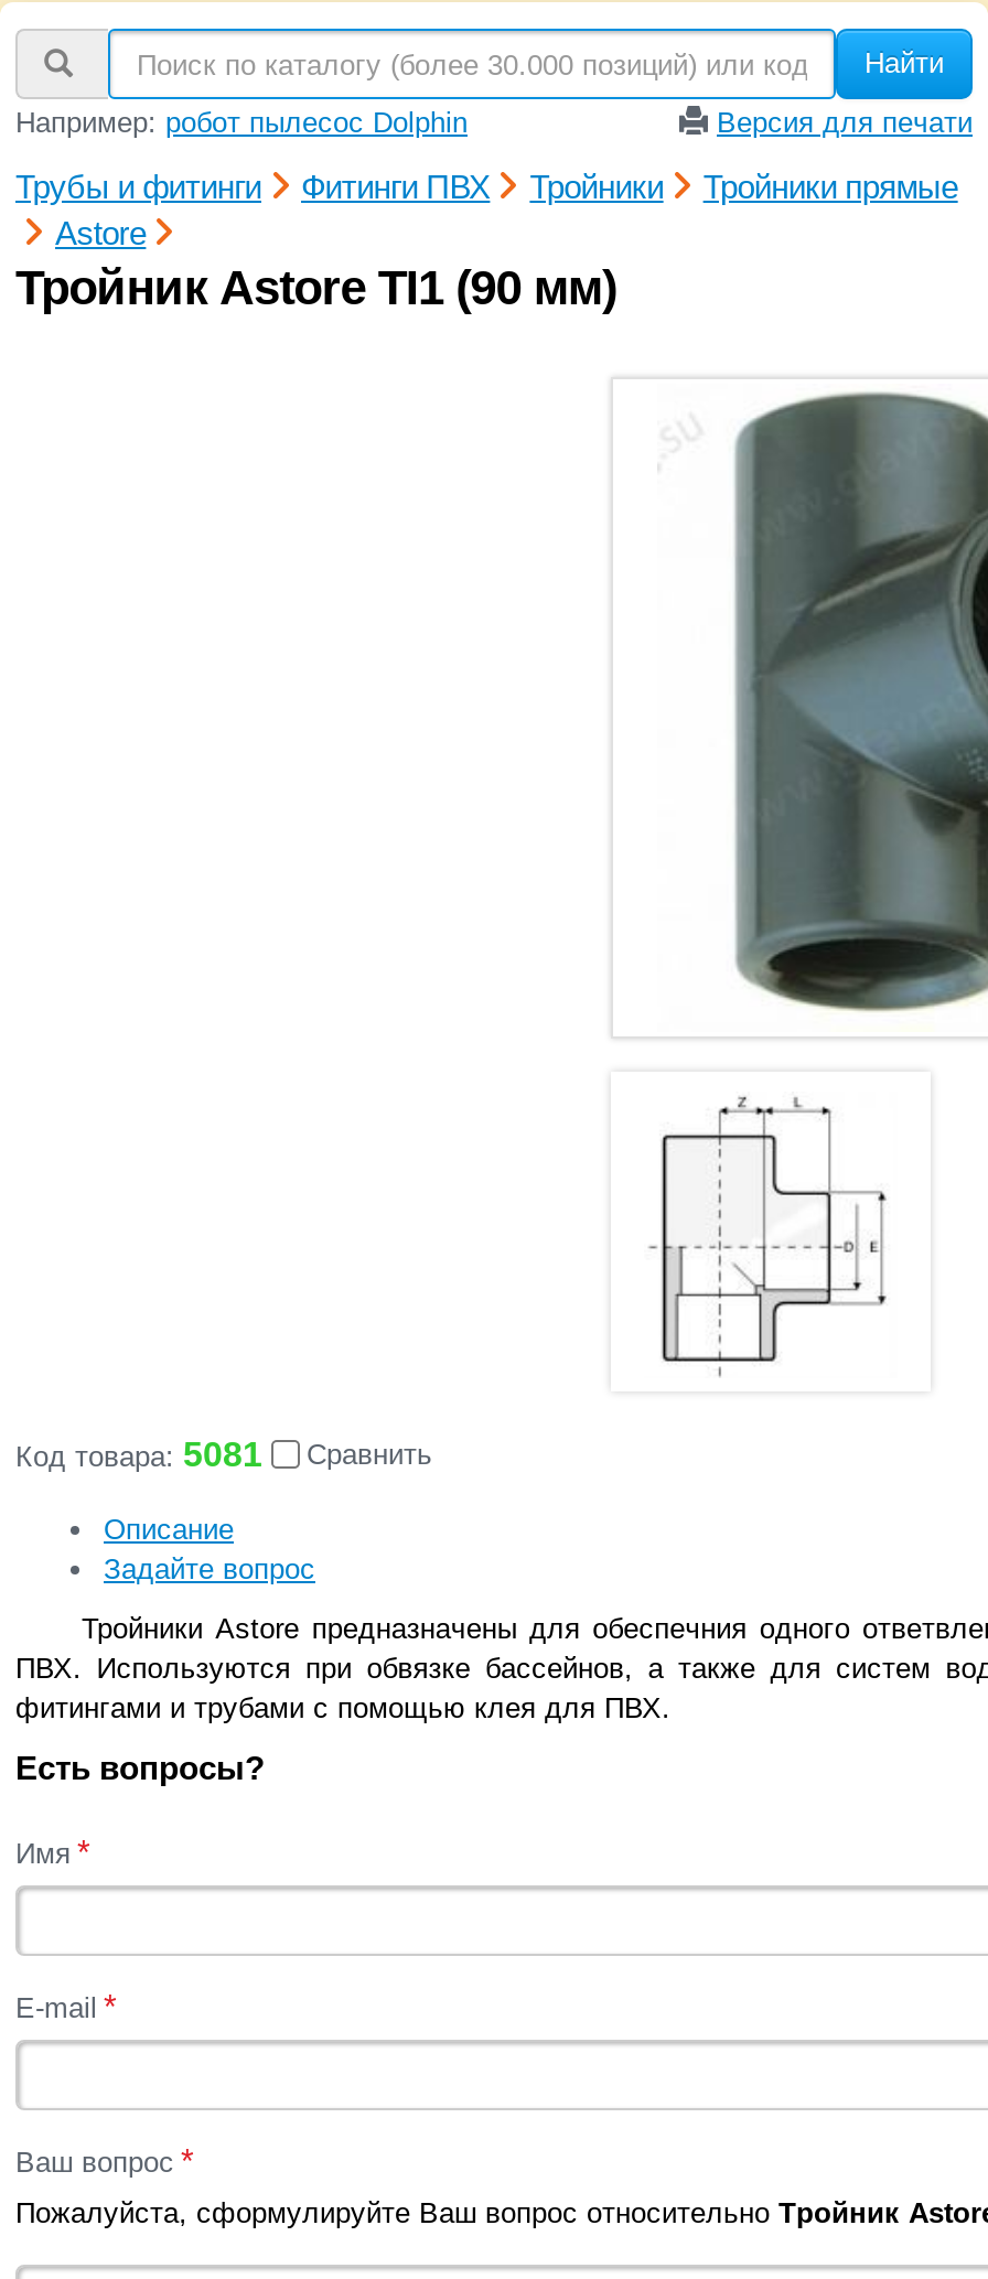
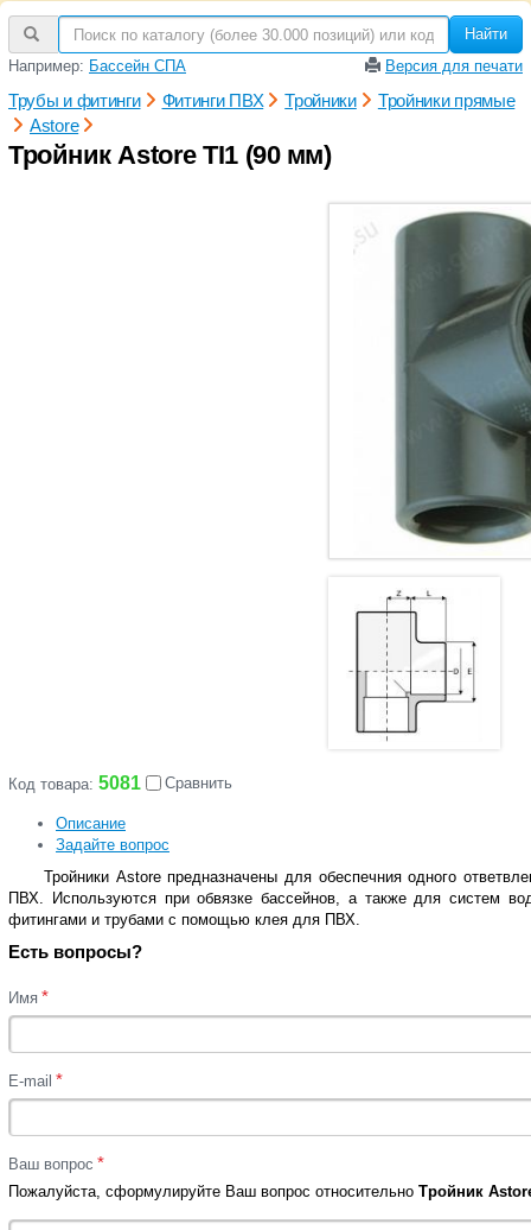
[15,106,468,139] Например: робот пылесос Dolphin -> [8,57,186,75] Например: Бассейн СПА

